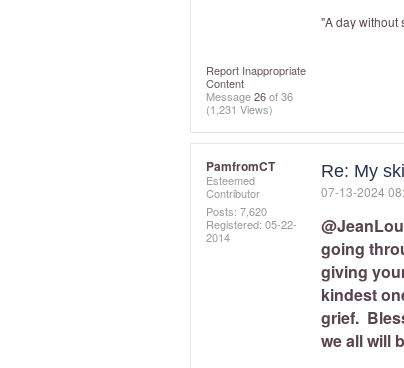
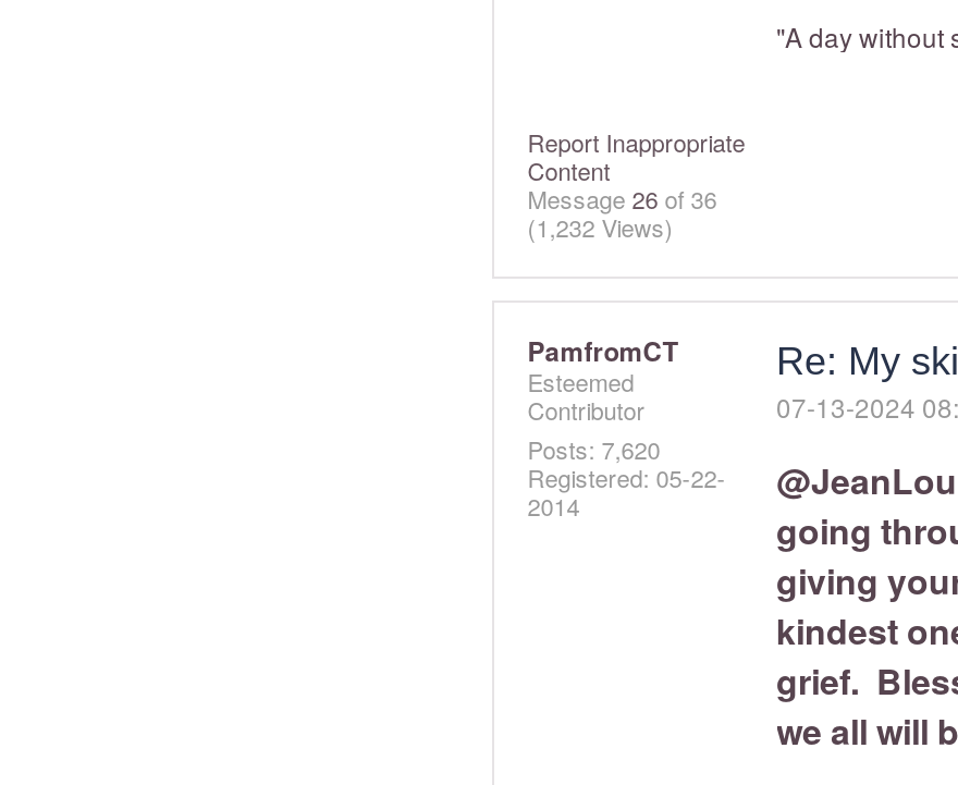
[206,101,273,117] (1,231 Views) -> [527,209,673,244] (1,232 Views)

